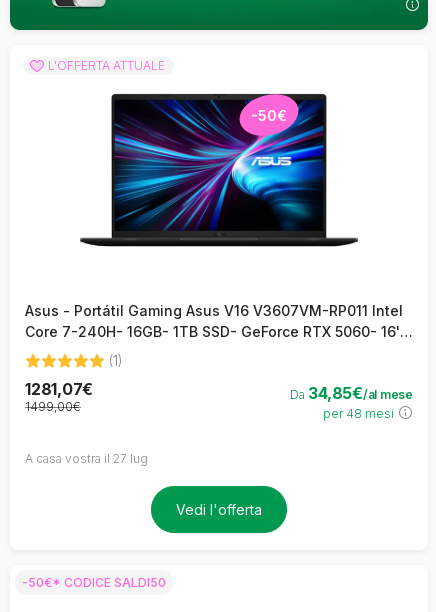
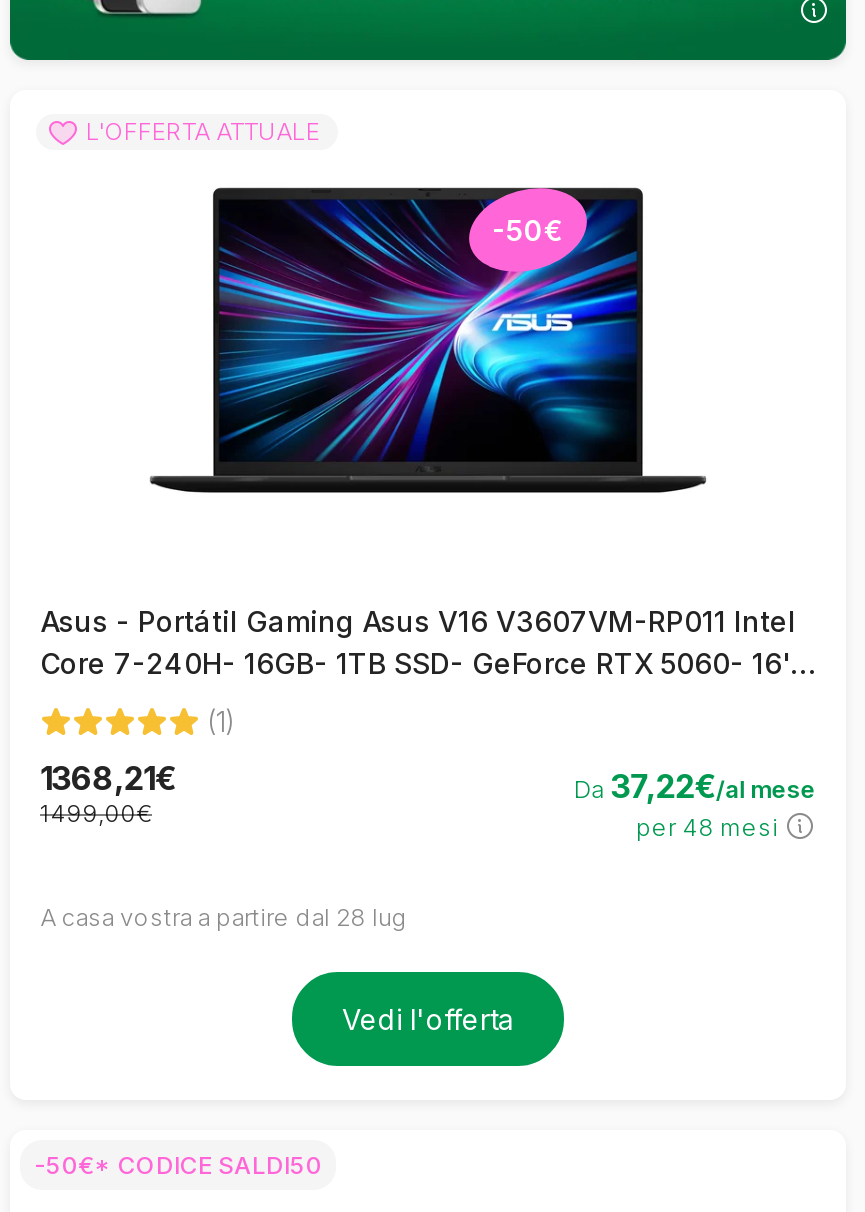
[25,379,93,399] 1281,07€ -> [40,759,176,799] 1368,21€
[290,383,413,403] Da 34,85€/al mese -> [574,767,816,807] Da 37,22€/al mese
[25,451,148,466] A casa vostra il 27 lug -> [40,902,408,932] A casa vostra a partire dal 28 lug

